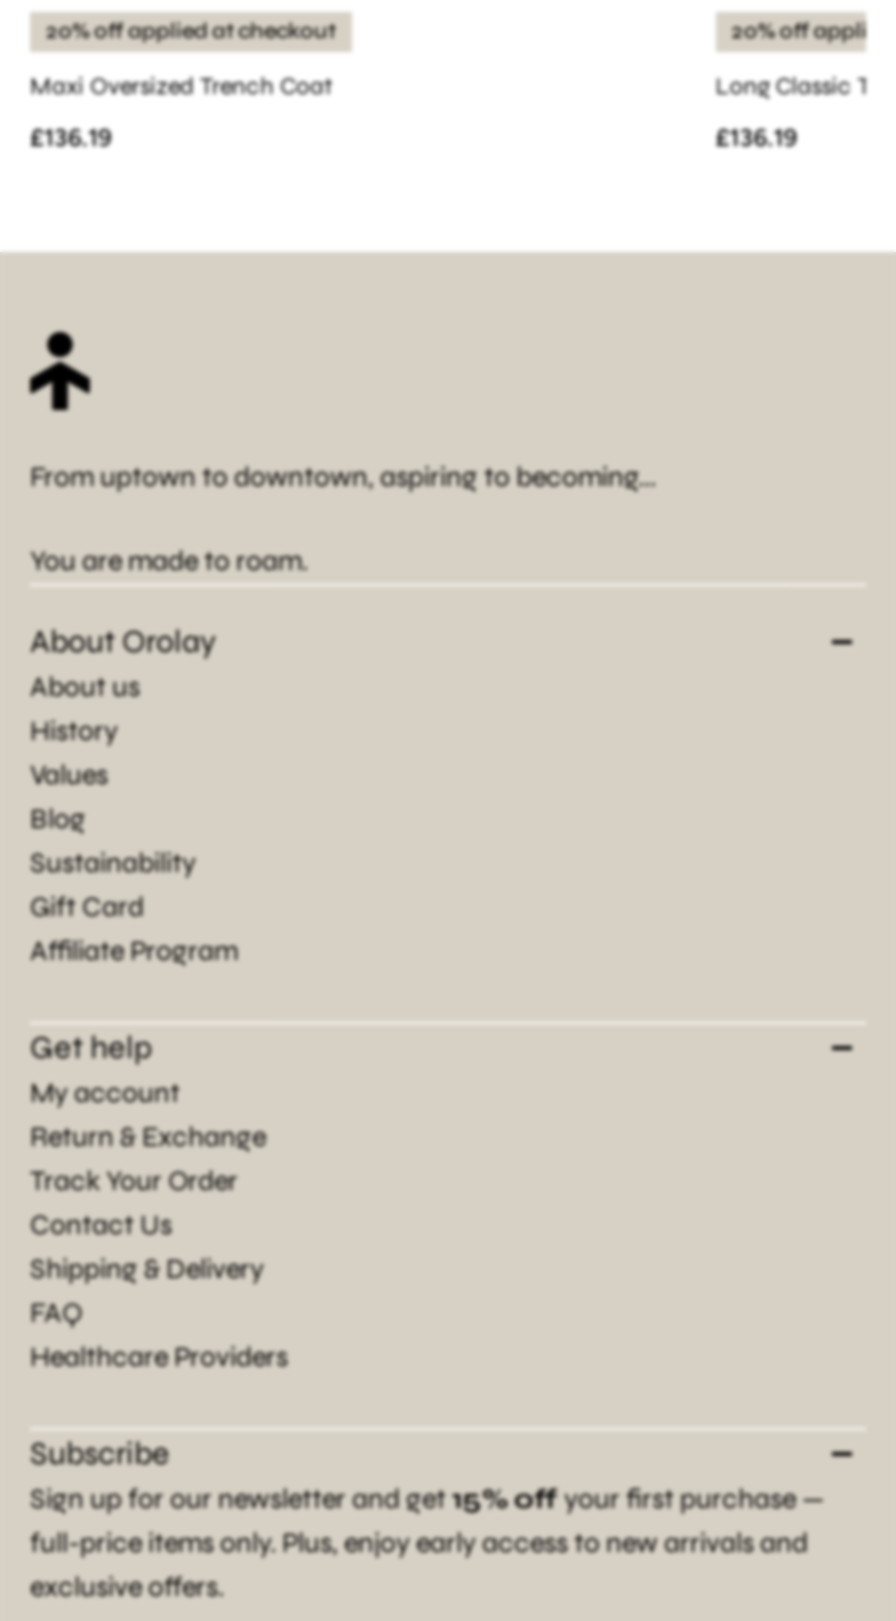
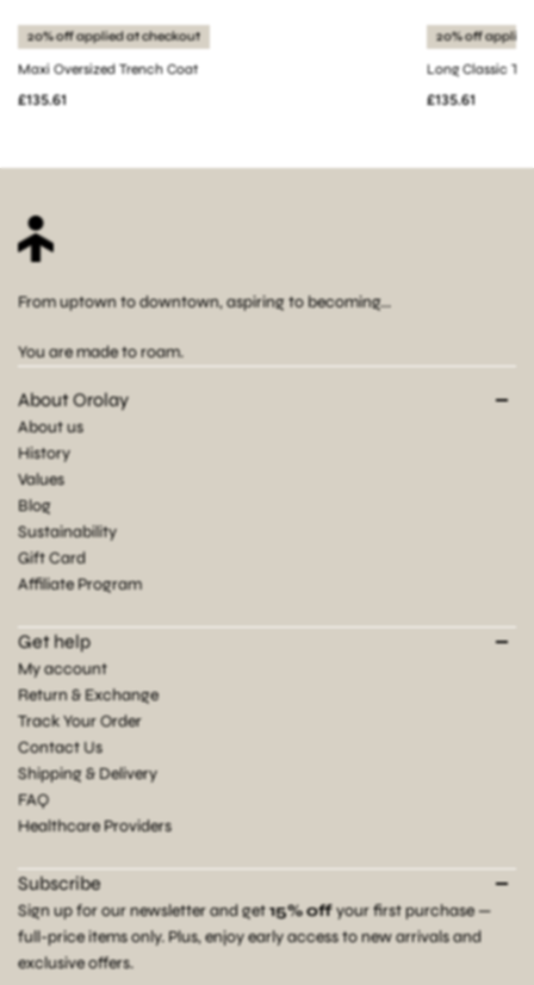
[30,123,112,151] £136.19 -> [18,91,67,108] £135.61
[716,123,798,151] £136.19 -> [426,91,475,108] £135.61

